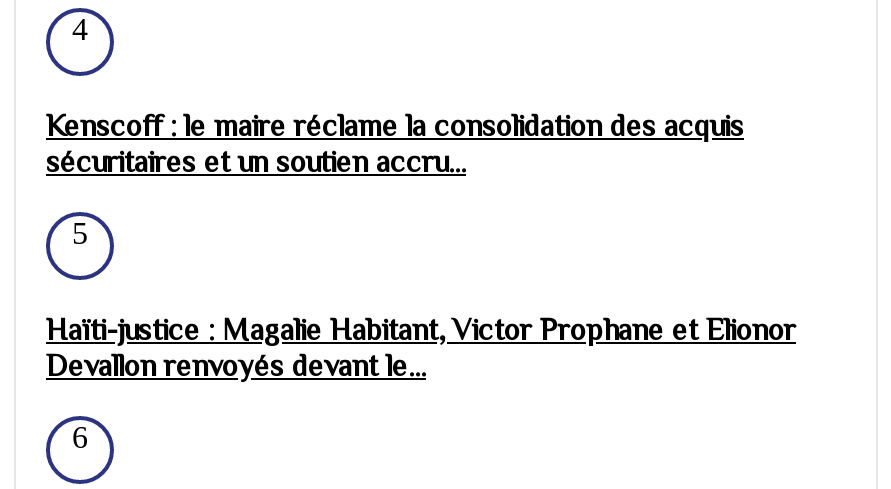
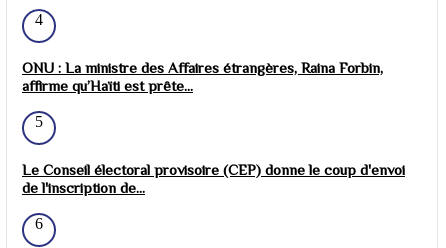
[46,108,744,178] Kenscoff : le maire réclame la consolidation des acquis | sécuritaires et un soutien accru... -> [22,59,383,94] ONU : La ministre des Affaires étrangères, Raina Forbin, | affirme qu’Haïti est prête...
[46,312,796,382] Haïti-justice : Magalie Habitant, Victor Prophane et Elionor | Devallon renvoyés devant le... -> [22,161,405,196] Le Conseil électoral provisoire (CEP) donne le coup d'envoi | de l'inscription de...

